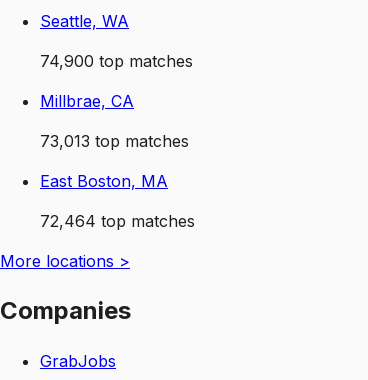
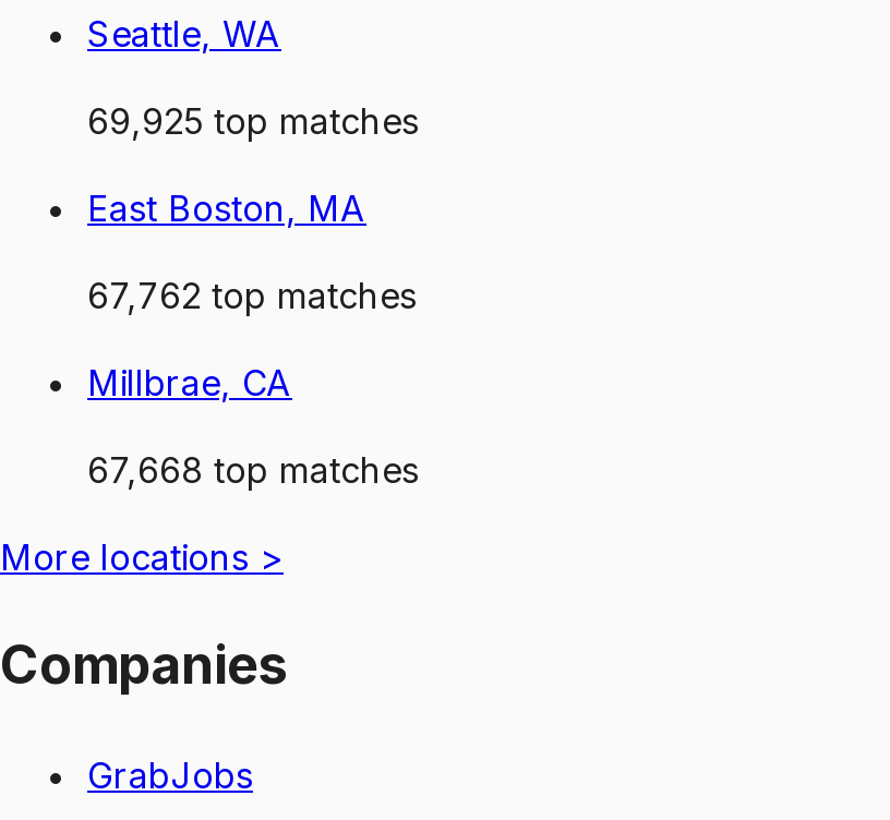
[40,51,193,71] 74,900 top matches -> [87,99,419,318] 69,925 top matches | 67,762 top matches
moved [40,91,134,111] -> [87,361,292,405]: Millbrae, CA
[40,131,195,231] 73,013 top matches | 72,464 top matches -> [87,448,419,492] 67,668 top matches
moved [40,171,168,191] -> [87,187,366,230]: East Boston, MA

